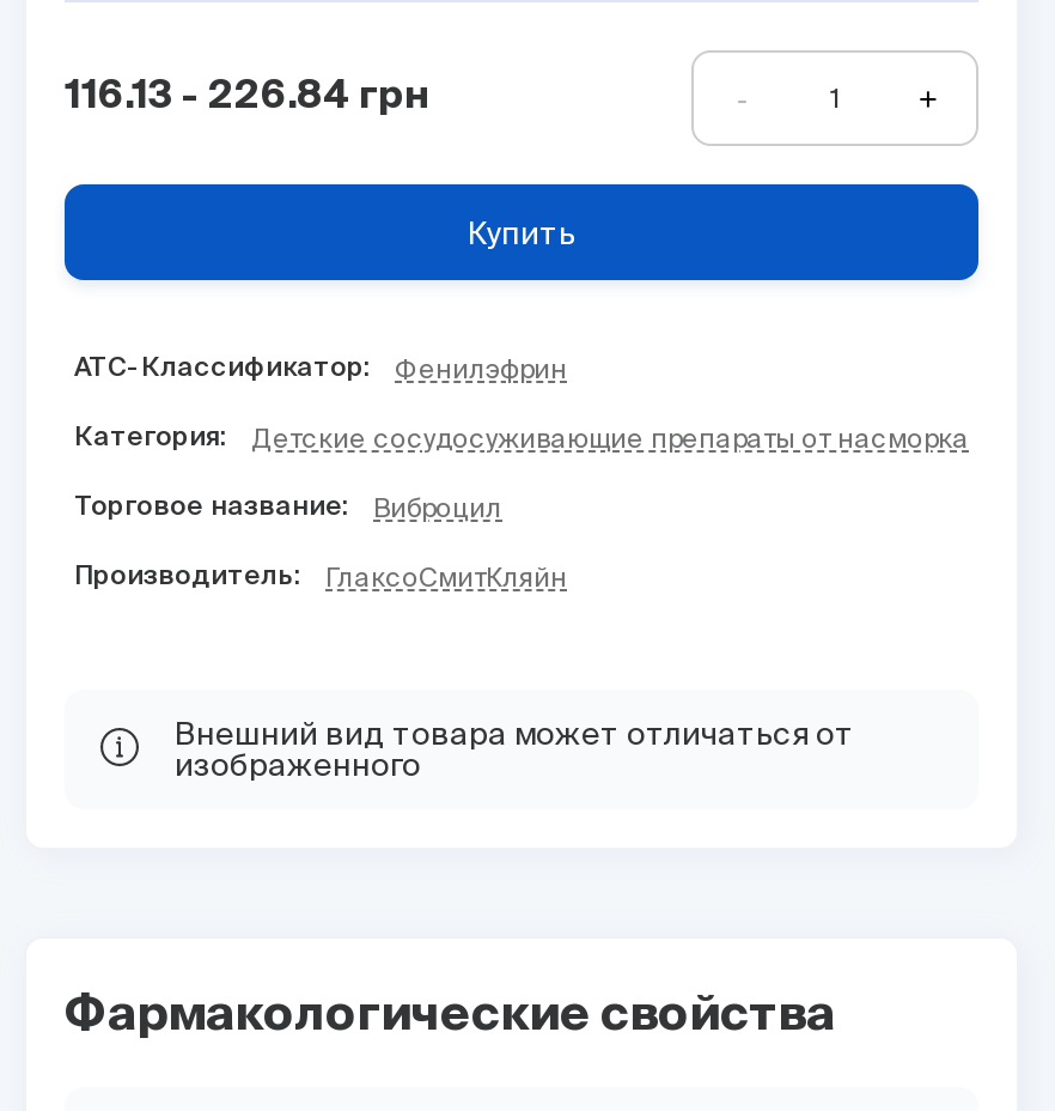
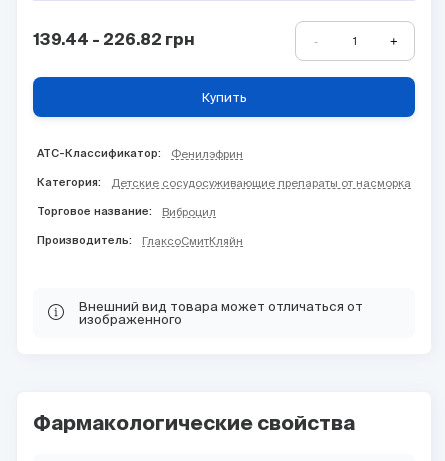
[65,78,431,116] 116.13 - 226.84 грн -> [33,32,195,48] 139.44 - 226.82 грн

